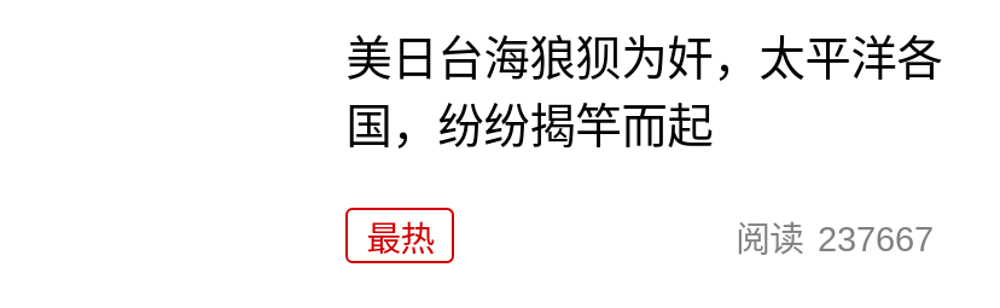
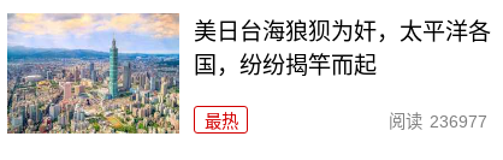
none -> [6,12,181,135] [image]
[736,220,934,259] 阅读 237667 -> [388,112,487,131] 阅读 236977

